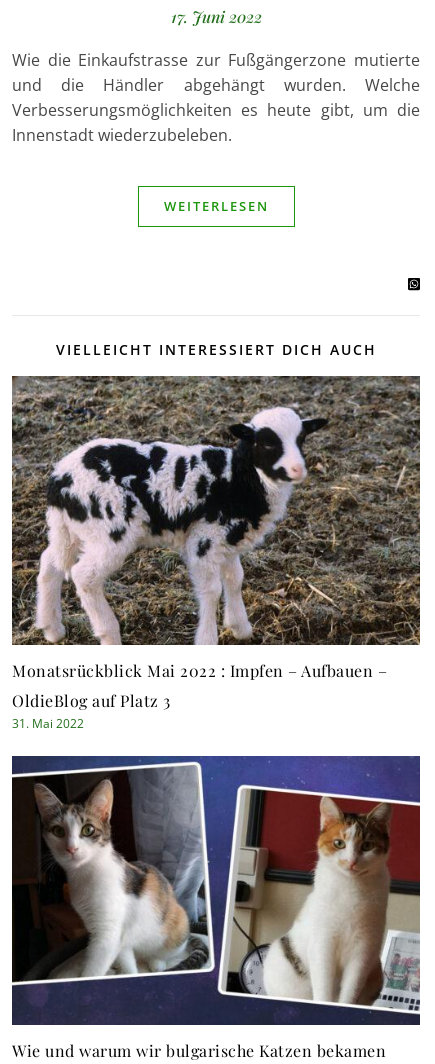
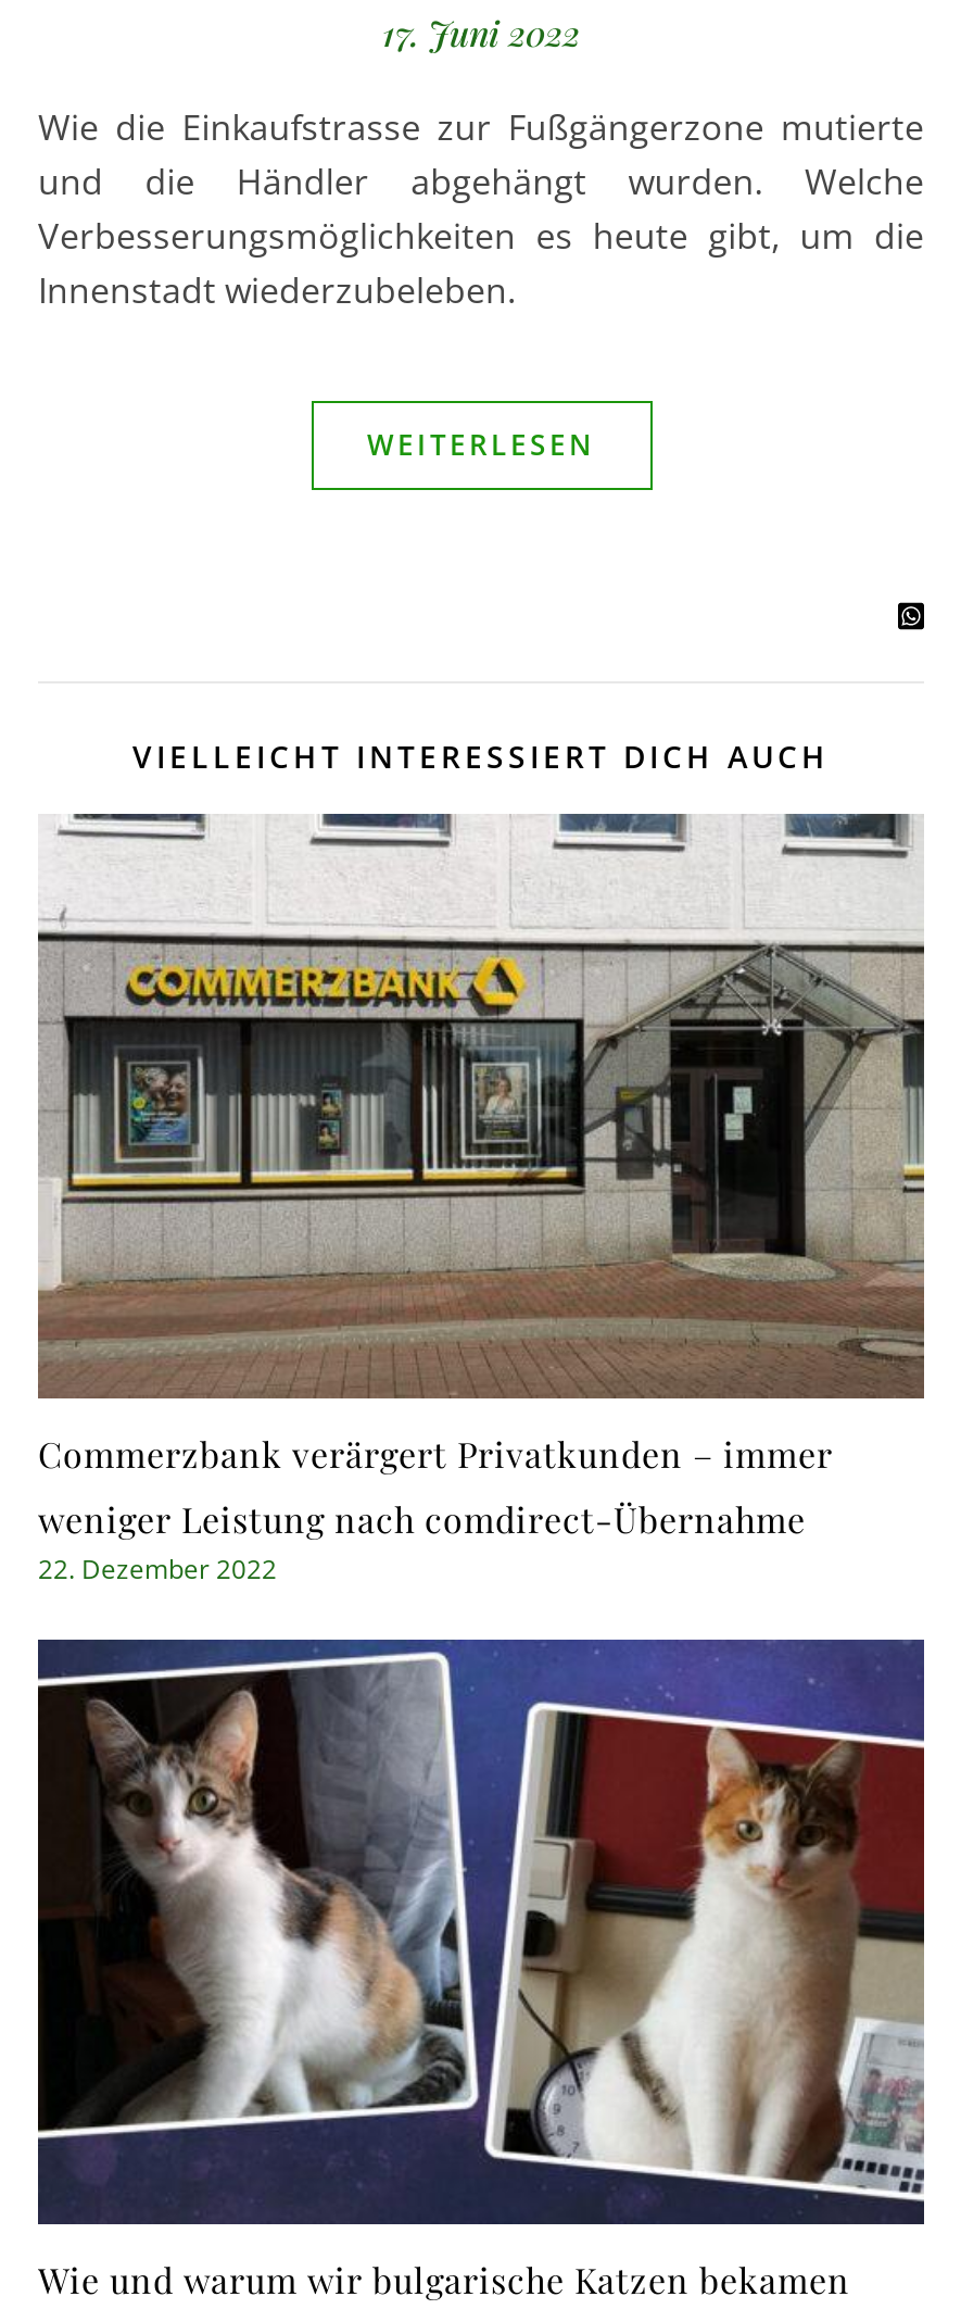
[11,375,421,732] [image] | Monatsrückblick Mai 2022 : Impfen – Aufbauen – | OldieBlog auf Platz 3 | 31. Mai 2022 -> [36,814,924,1587] [image] | Commerzbank verärgert Privatkunden – immer | weniger Leistung nach comdirect-Übernahme | 22. Dezember 2022

